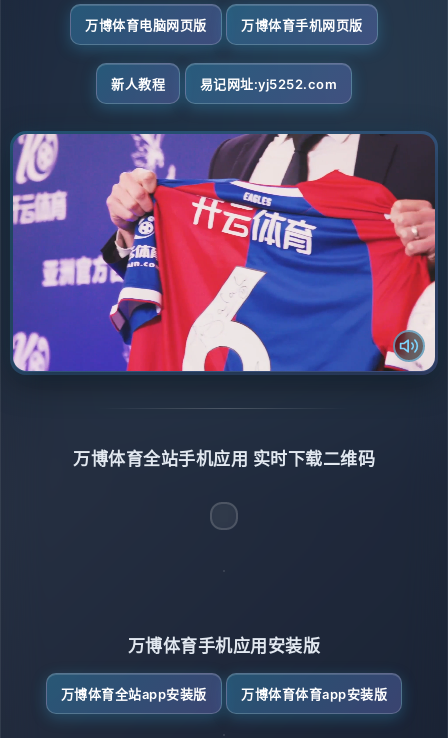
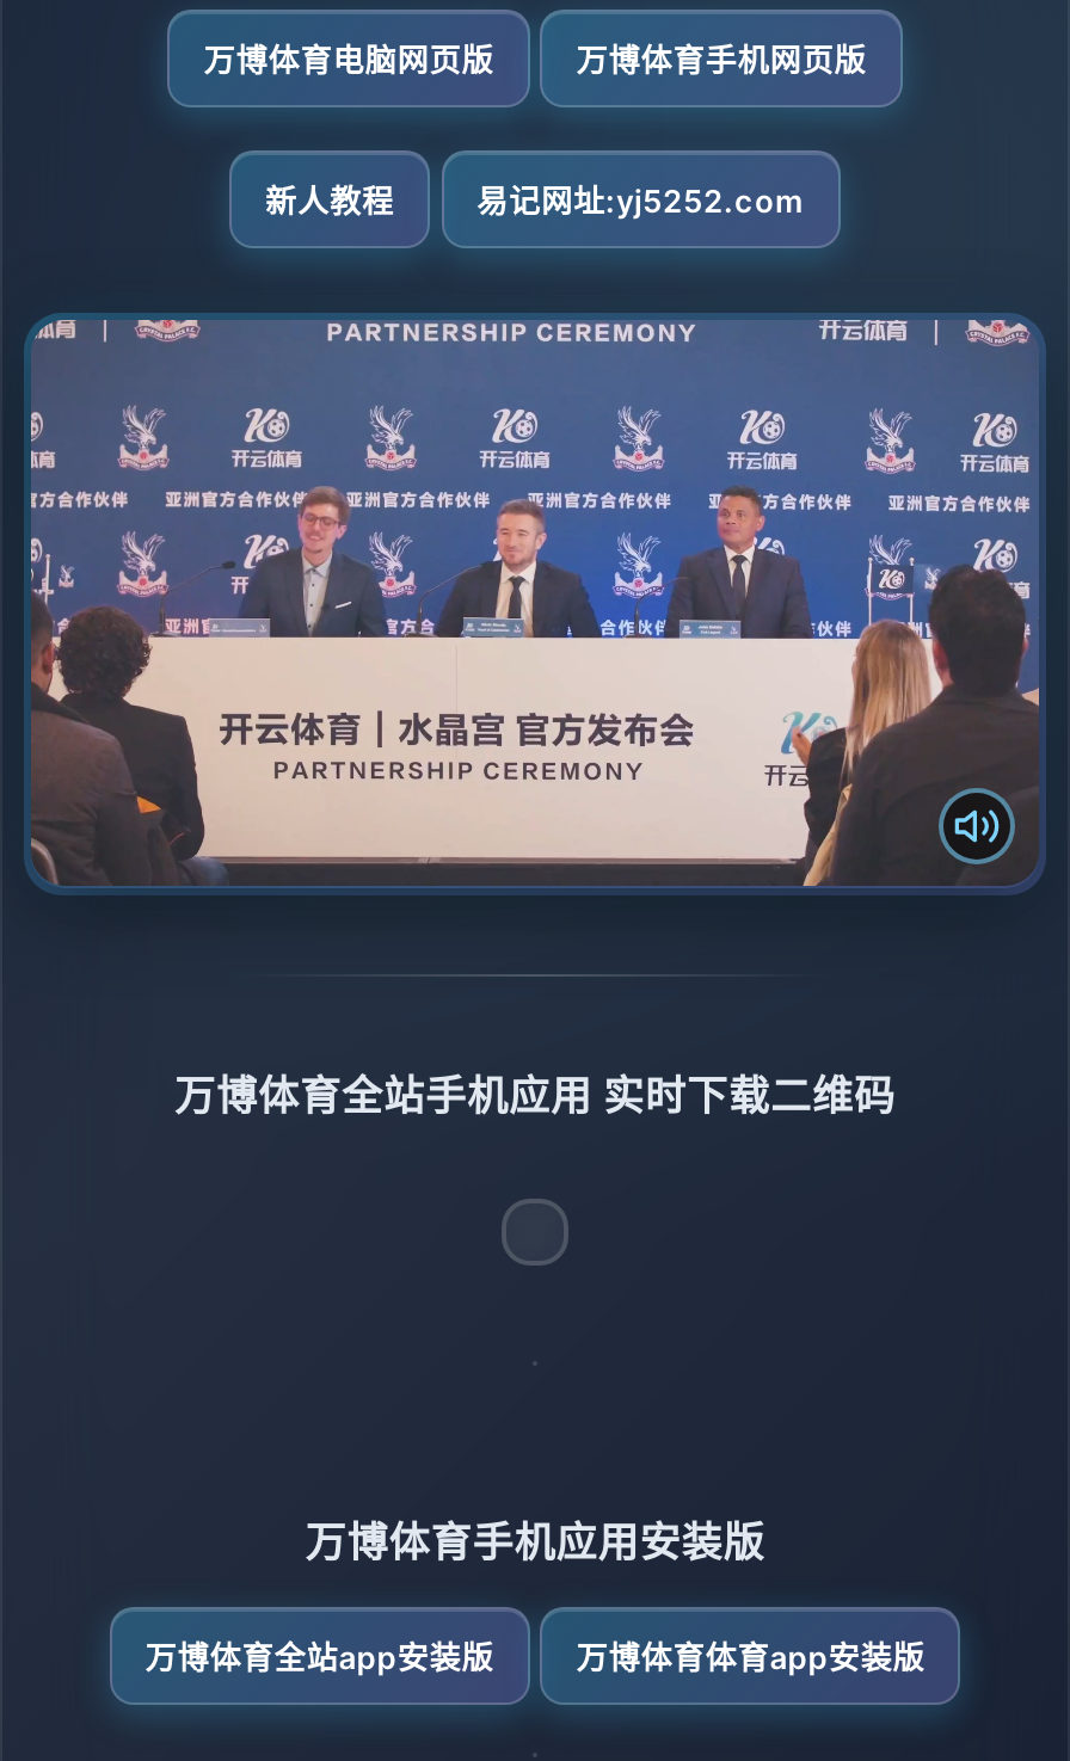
[12,133,436,372] [image] -> [29,318,1041,888] [image]

